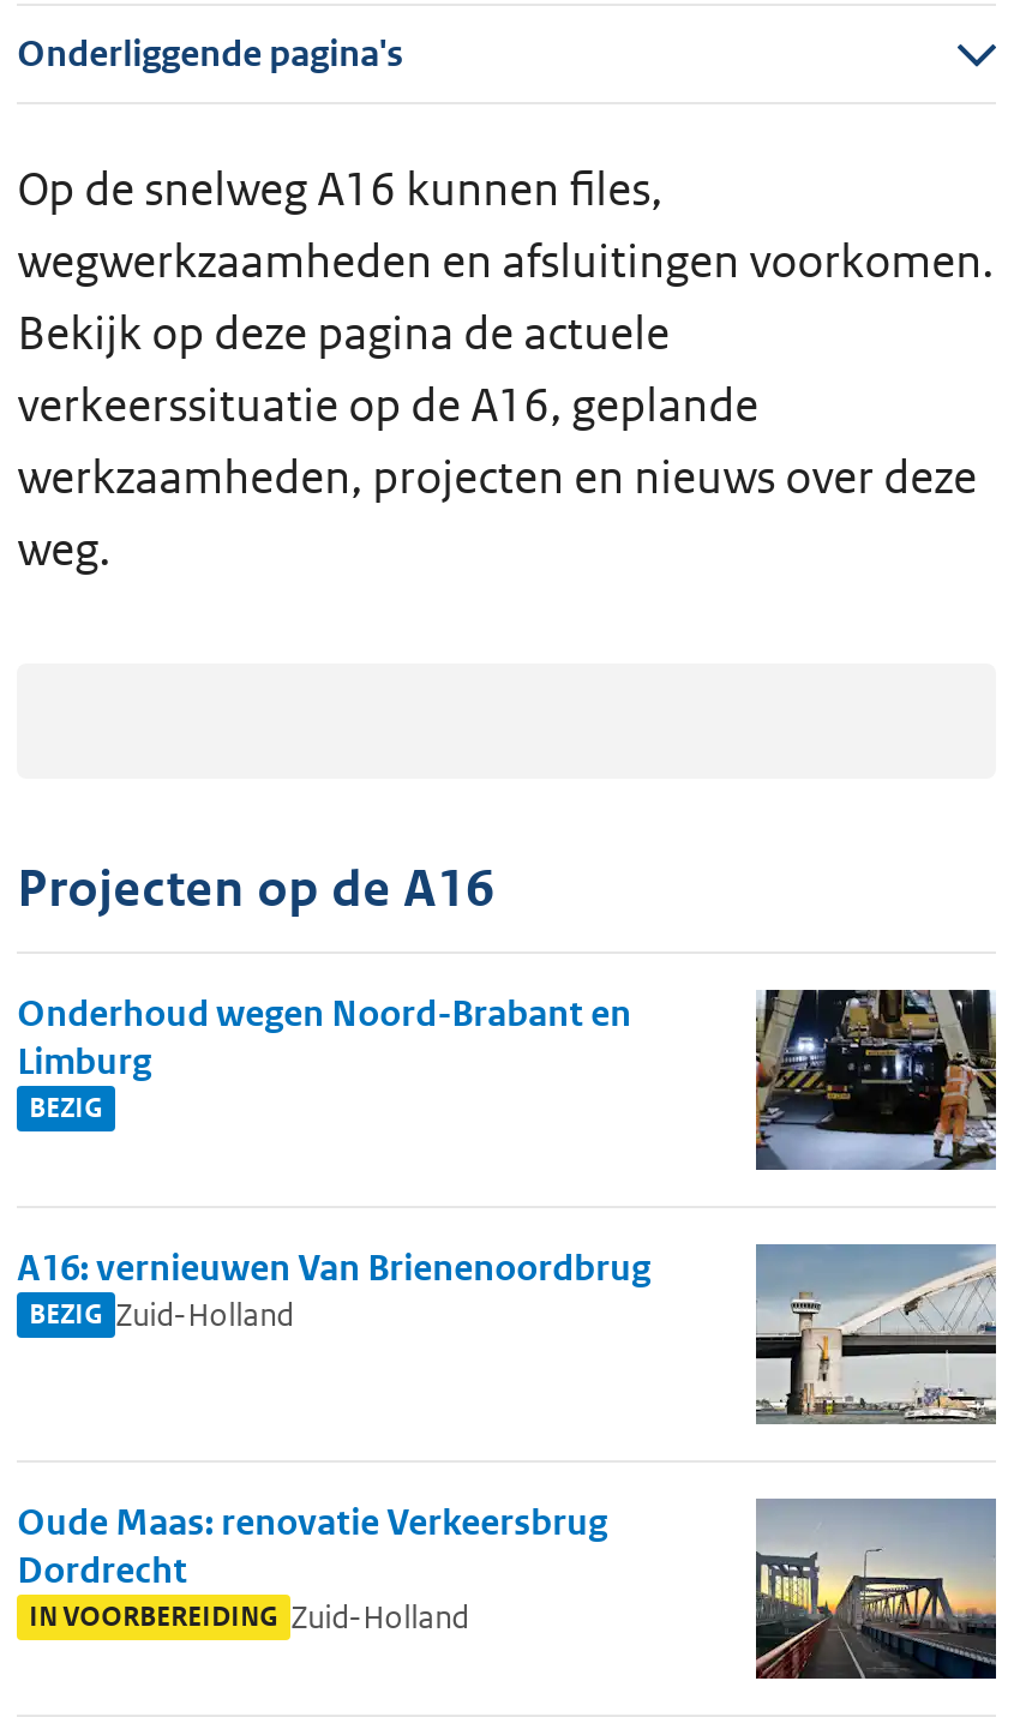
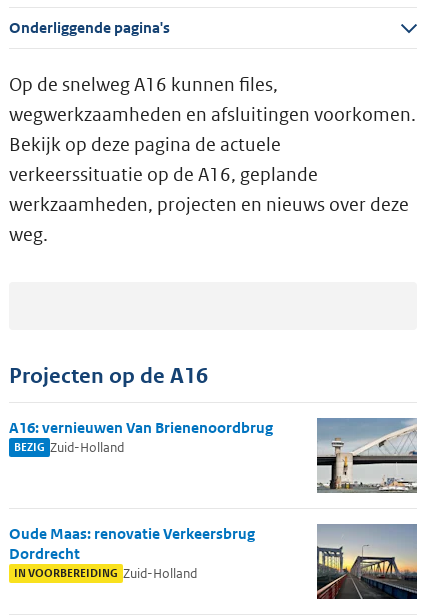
[17,990,631,1127] Onderhoud wegen Noord-Brabant en | Limburg | BEZIG -> none
[754,987,998,1170] [image] -> none

